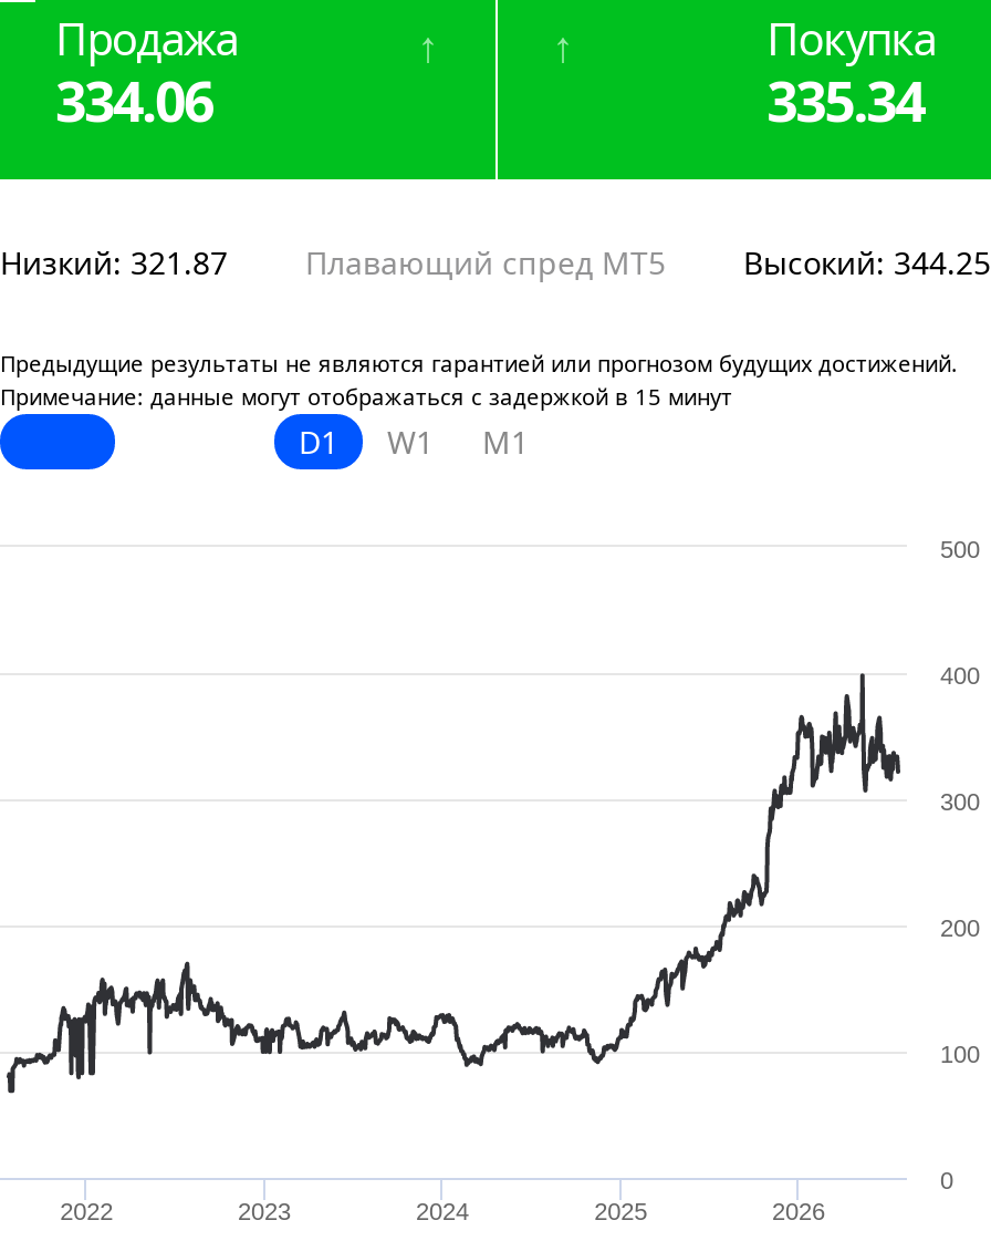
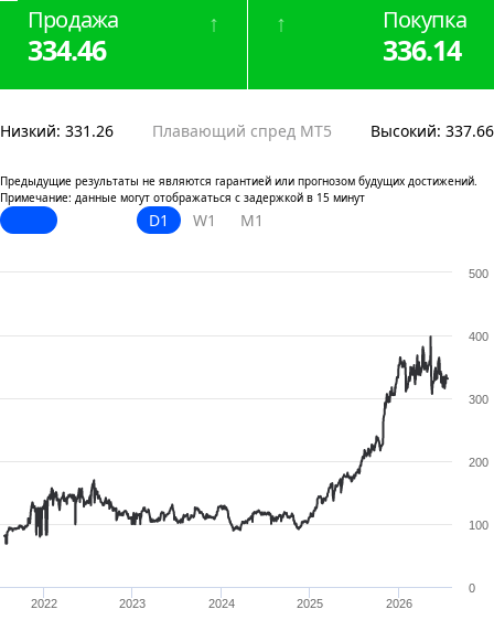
[55,62,212,137] 334.06 -> [28,31,106,68] 334.46
[767,62,924,137] 335.34 -> [382,31,460,68] 336.14
[0,241,228,283] Низкий: 321.87 -> [0,120,114,141] Низкий: 331.26
[743,241,991,283] Высокий: 344.25 -> [370,120,494,141] Высокий: 337.66

